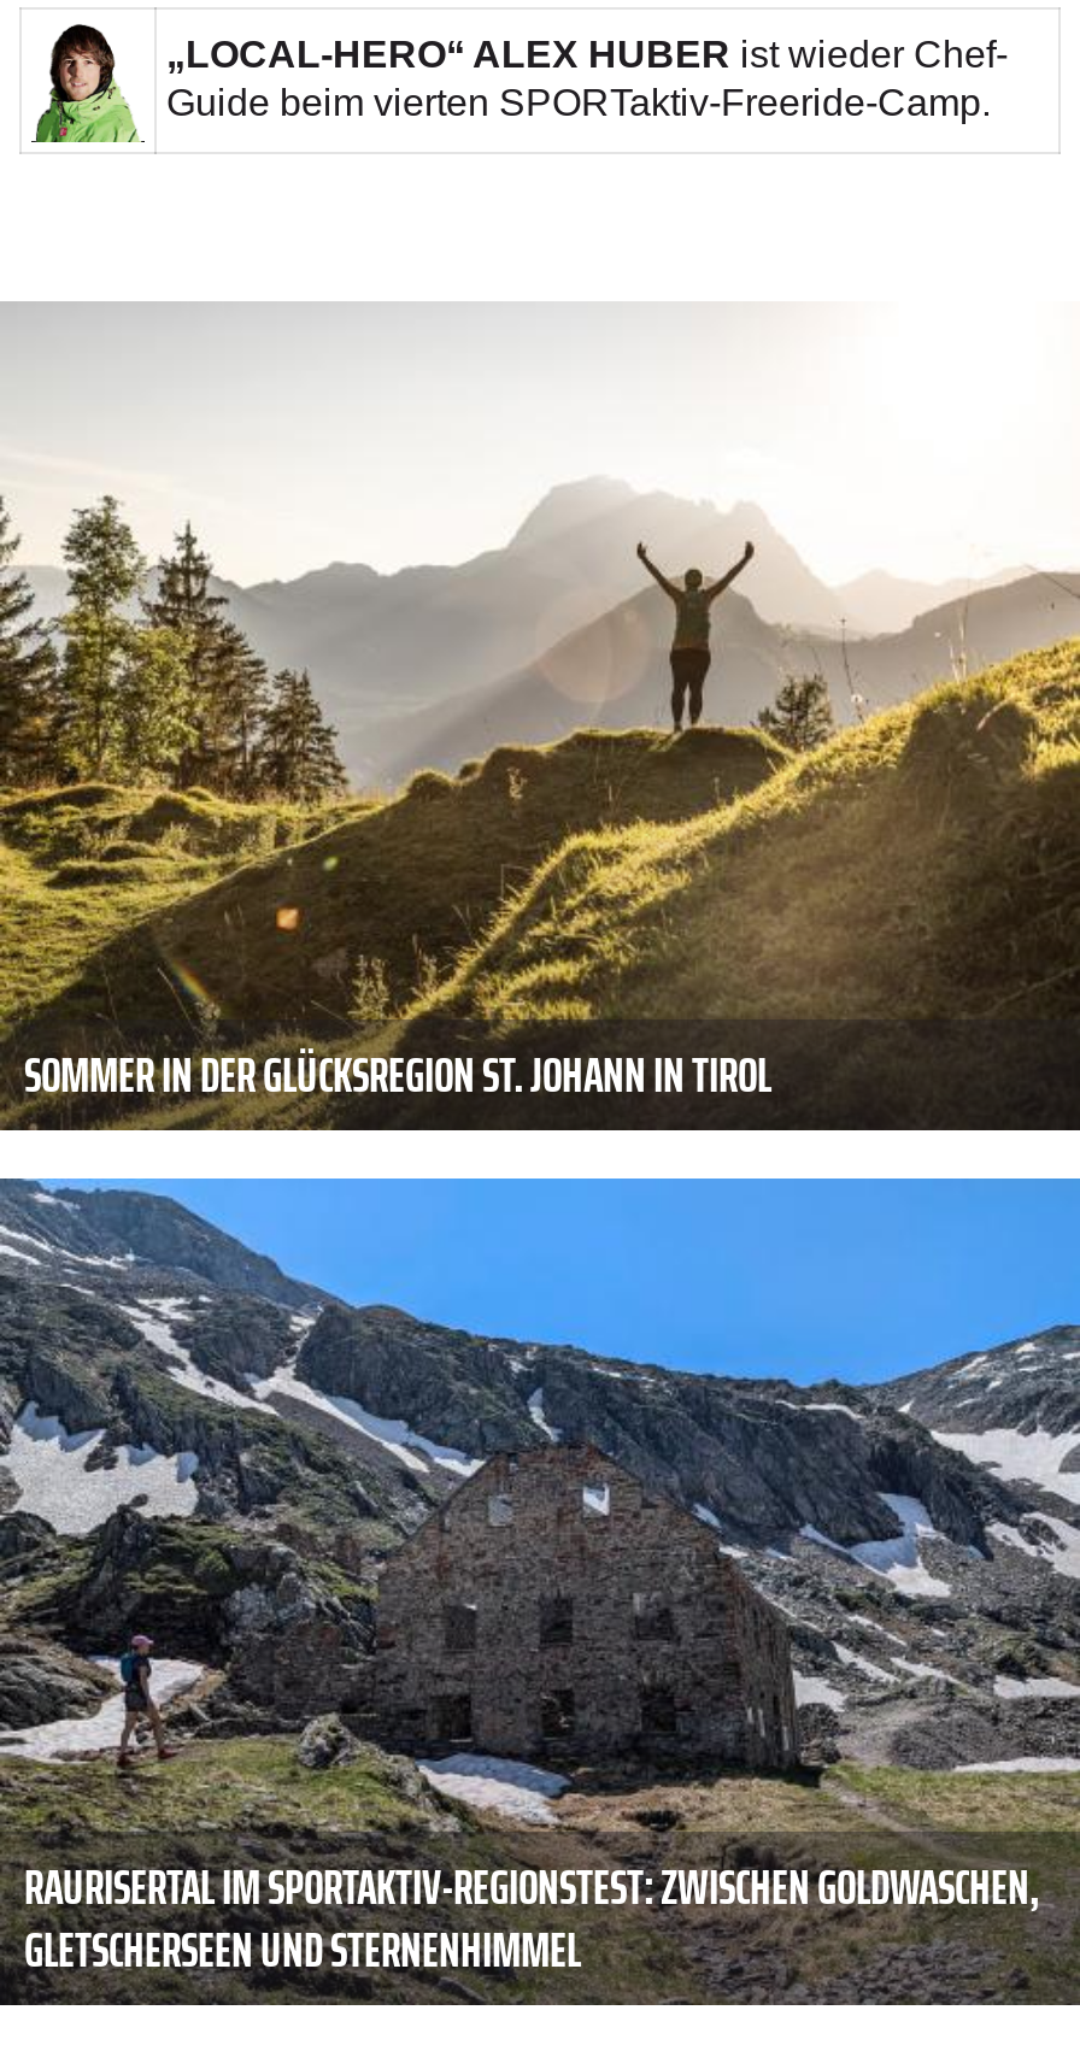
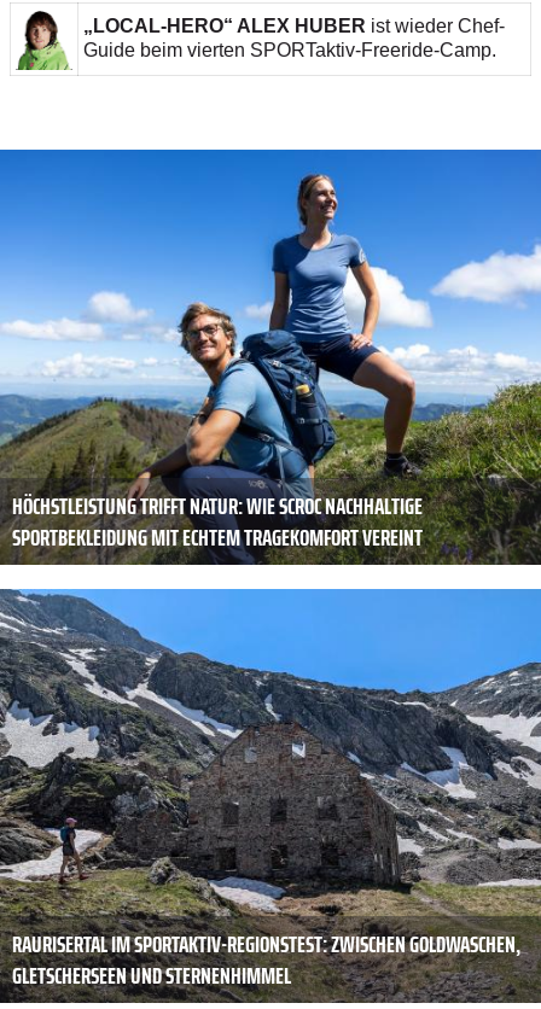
[7,301,1073,1130] [image] | SOMMER IN DER GLÜCKSREGION ST. JOHANN IN TIROL -> [4,148,537,565] [image] | HÖCHSTLEISTUNG TRIFFT NATUR: WIE SCROC NACHHALTIGE | SPORTBEKLEIDUNG MIT ECHTEM TRAGEKOMFORT VEREINT

